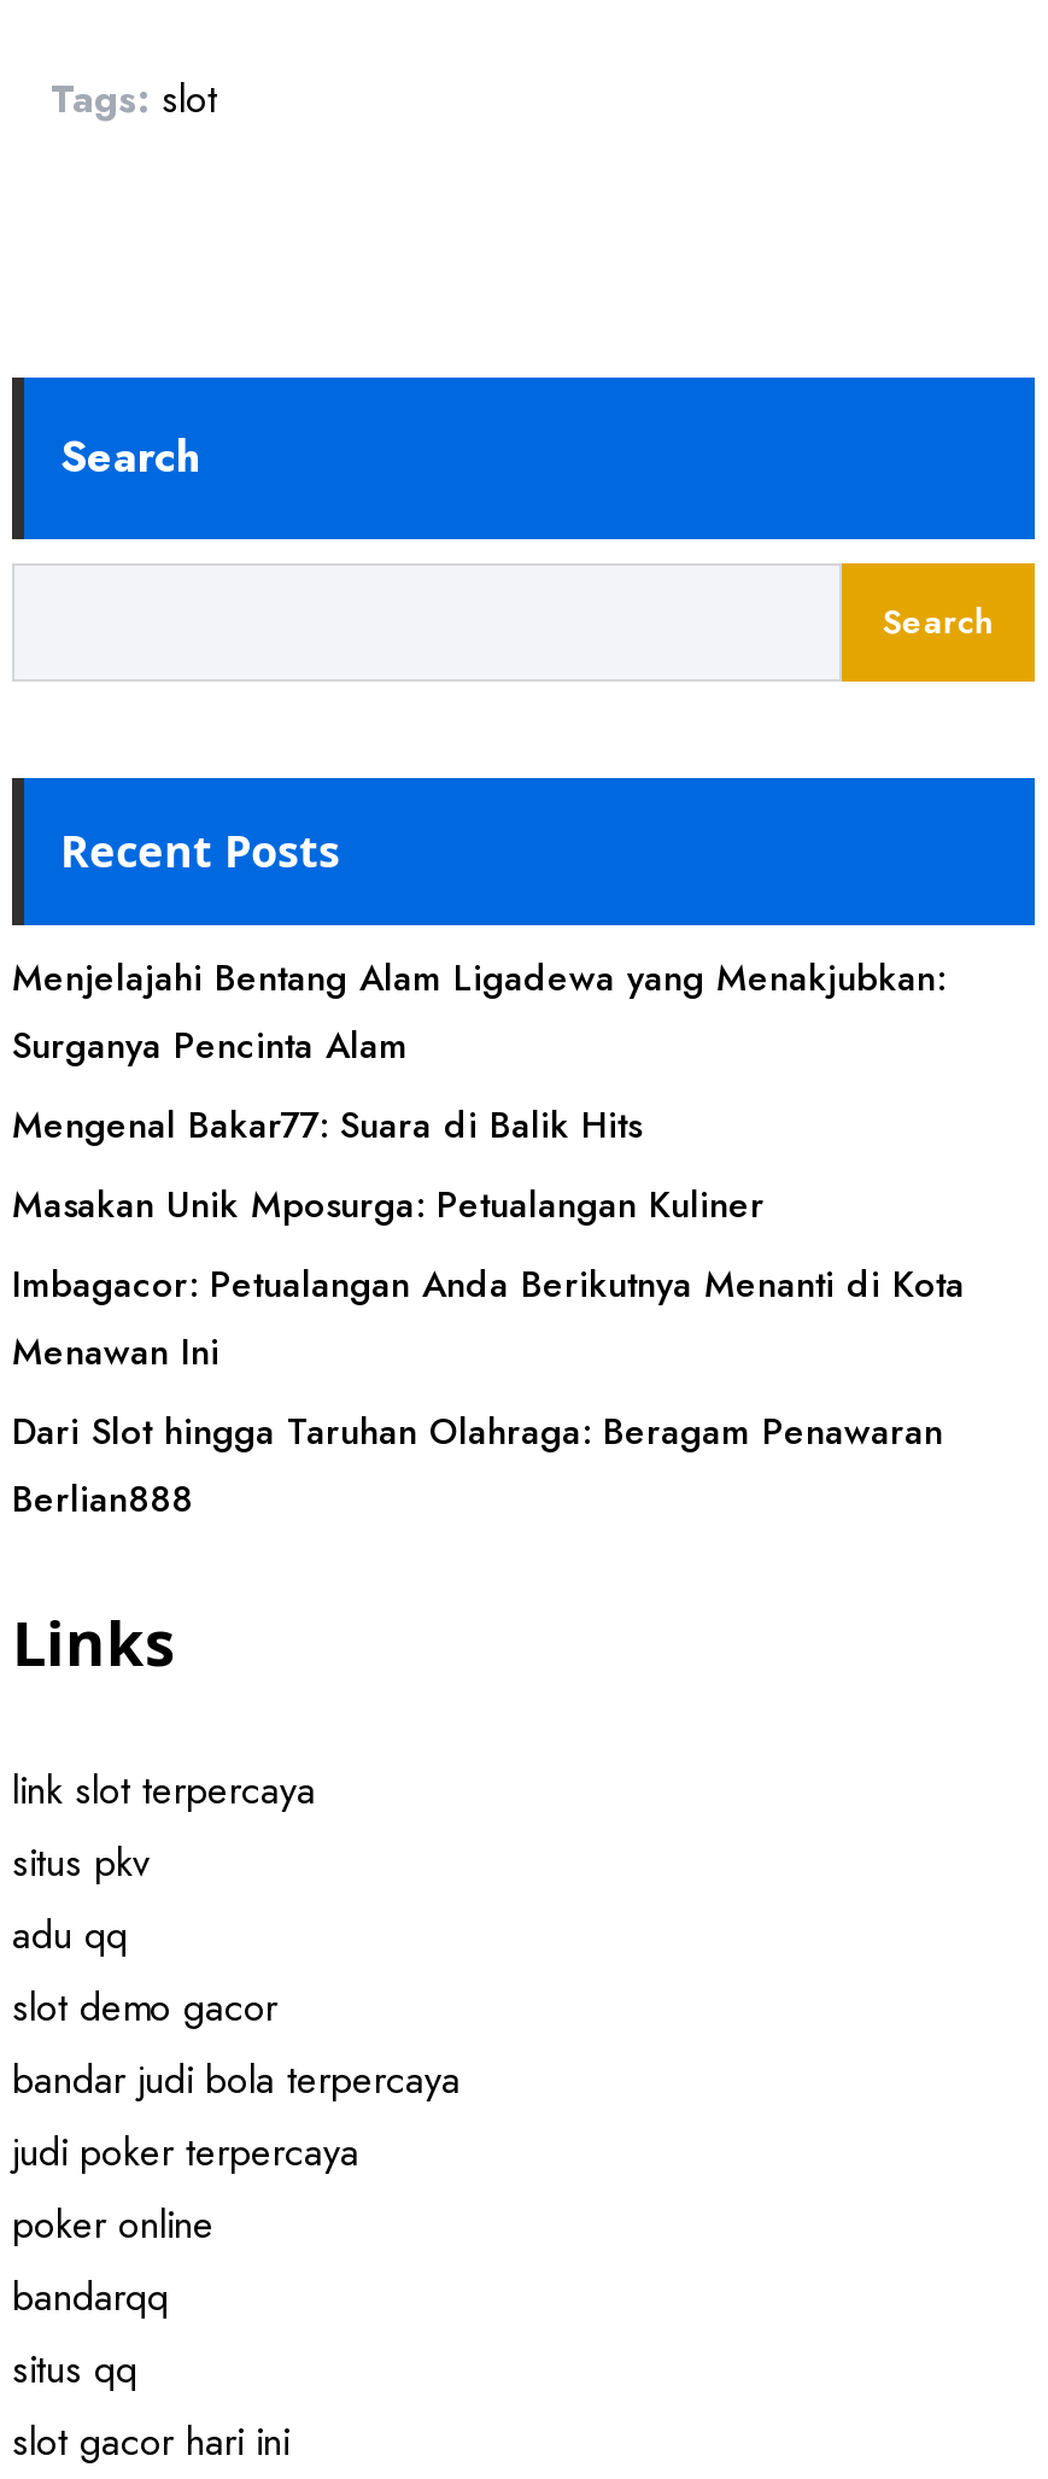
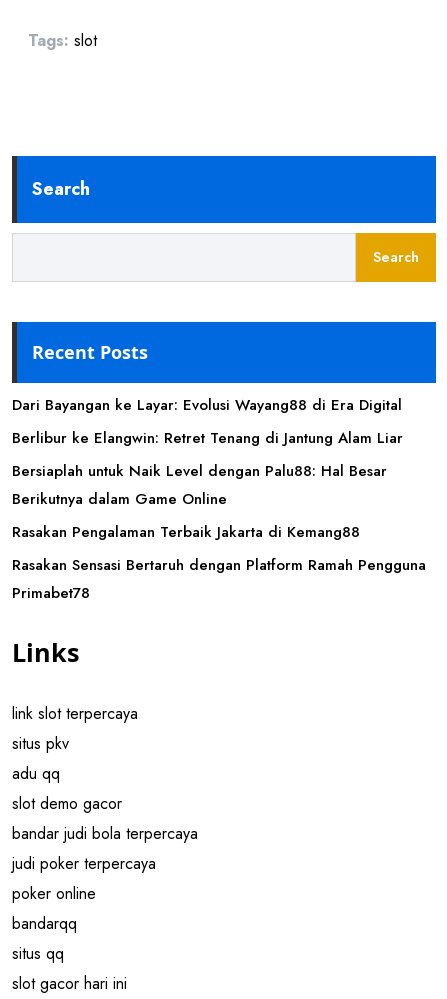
[12,952,945,1072] Menjelajahi Bentang Alam Ligadewa yang Menakjubkan: | Surganya Pencinta Alam -> [12,394,402,416] Dari Bayangan ke Layar: Evolusi Wayang88 di Era Digital
[12,1099,642,1152] Mengenal Bakar77: Suara di Balik Hits -> [12,427,403,449] Berlibur ke Elangwin: Retret Tenang di Jantung Alam Liar
[12,1179,765,1232] Masakan Unik Mposurga: Petualangan Kuliner -> [12,460,387,510] Bersiaplah untuk Naik Level dengan Palu88: Hal Besar | Berikutnya dalam Game Online
[12,1258,965,1379] Imbagacor: Petualangan Anda Berikutnya Menanti di Kota | Menawan Ini -> [12,521,360,543] Rasakan Pengalaman Terbaik Jakarta di Kemang88
[12,1405,943,1526] Dari Slot hingga Taruhan Olahraga: Beragam Penawaran | Berlian888 -> [12,554,426,604] Rasakan Sensasi Bertaruh dengan Platform Ramah Pengguna | Primabet78

